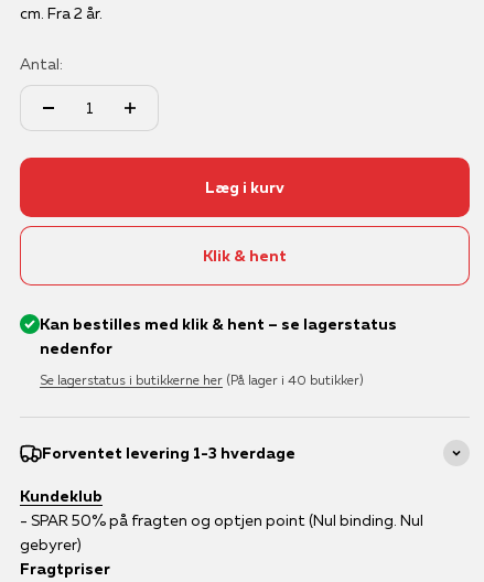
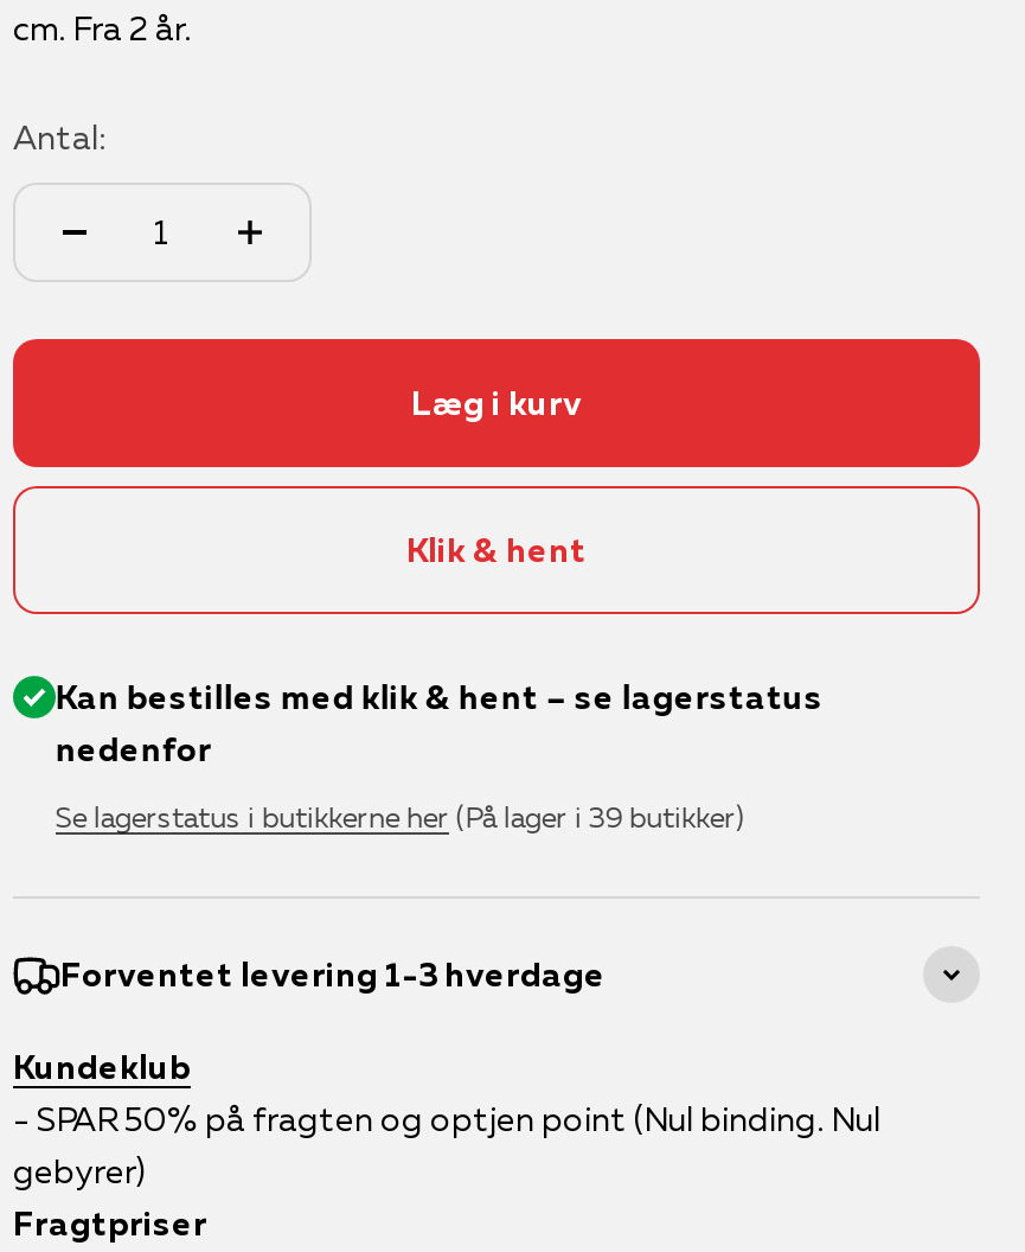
[40,371,364,388] Se lagerstatus i butikkerne her (På lager i 40 butikker) -> [55,799,745,835] Se lagerstatus i butikkerne her (På lager i 39 butikker)

